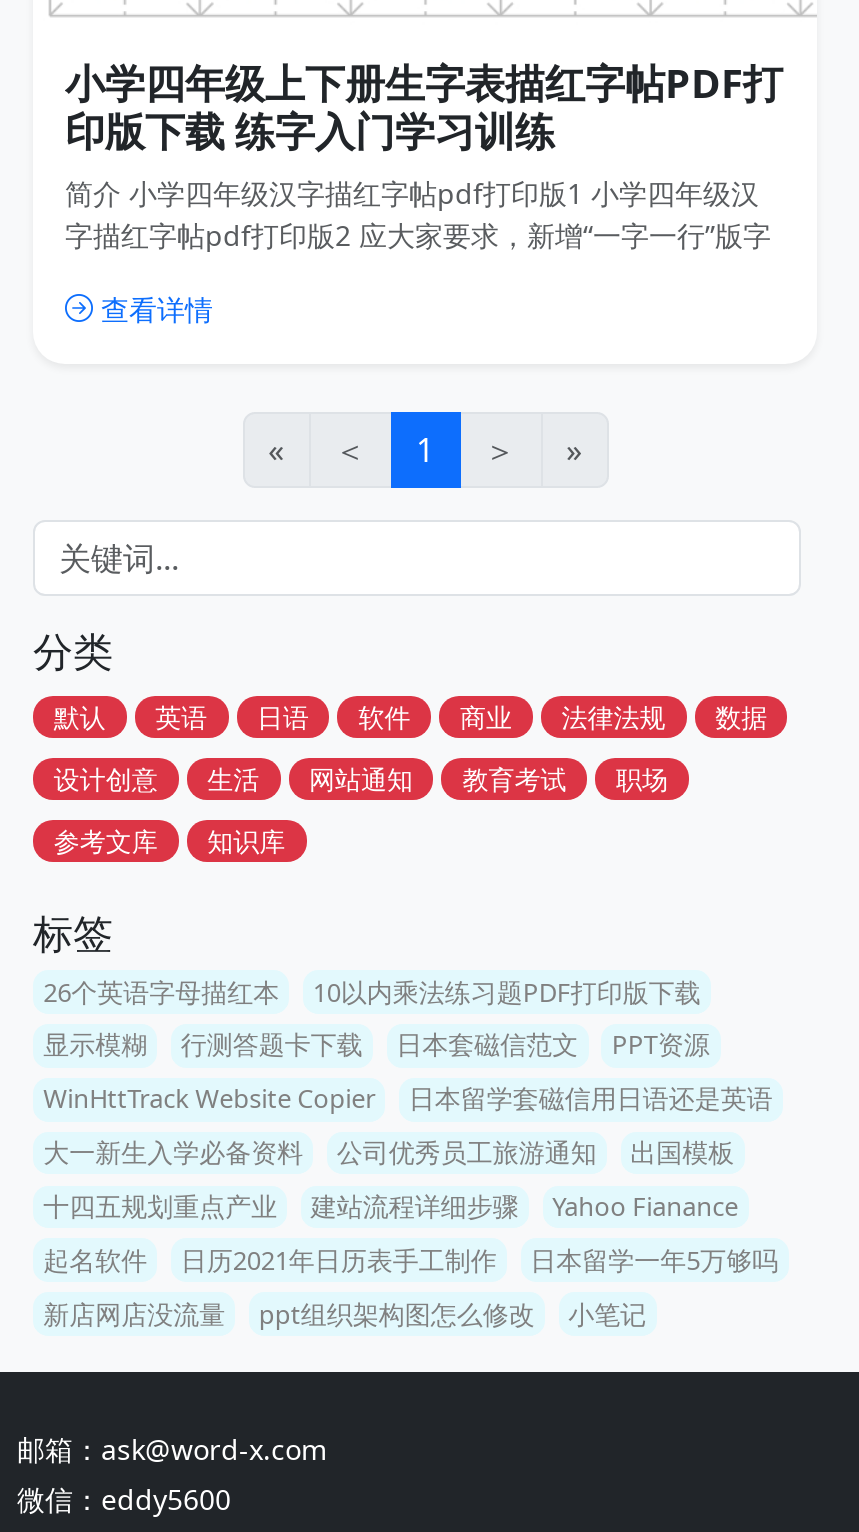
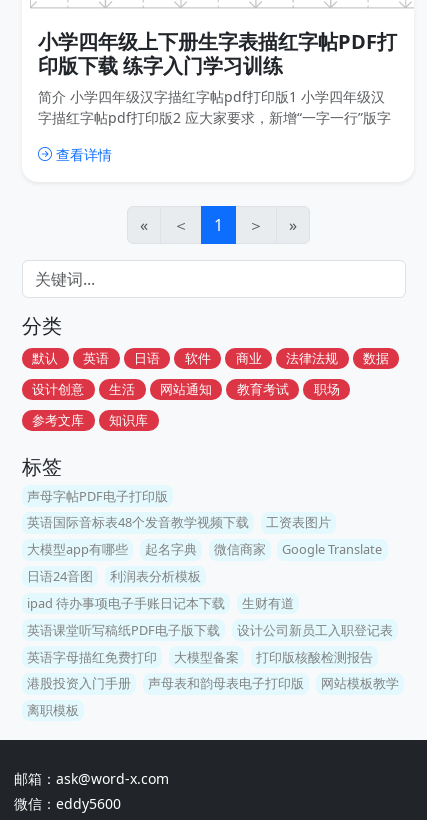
[43,973,778,1331] 26个英语字母描红本 | 10以内乘法练习题PDF打印版下载 | 显示模糊 | 行测答题卡下载 | 日本套磁信范文 | PPT资源 | WinHttTrack Website Copier | 日本留学套磁信用日语还是英语 | 大一新生入学必备资料 | 公司优秀员工旅游通知 | 出国模板 | 十四五规划重点产业 | 建站流程详细步骤 | Yahoo Fianance | 起名软件 | 日历2021年日历表手工制作 | 日本留学一年5万够吗 | 新店网店没流量 | ppt组织架构图怎么修改 | 小笔记 -> [27,487,399,719] 声母字帖PDF电子打印版 | 英语国际音标表48个发音教学视频下载 | 工资表图片 | 大模型app有哪些 | 起名字典 | 微信商家 | Google Translate | 日语24音图 | 利润表分析模板 | ipad 待办事项电子手账日记本下载 | 生财有道 | 英语课堂听写稿纸PDF电子版下载 | 设计公司新员工入职登记表 | 英语字母描红免费打印 | 大模型备案 | 打印版核酸检测报告 | 港股投资入门手册 | 声母表和韵母表电子打印版 | 网站模板教学 | 离职模板

